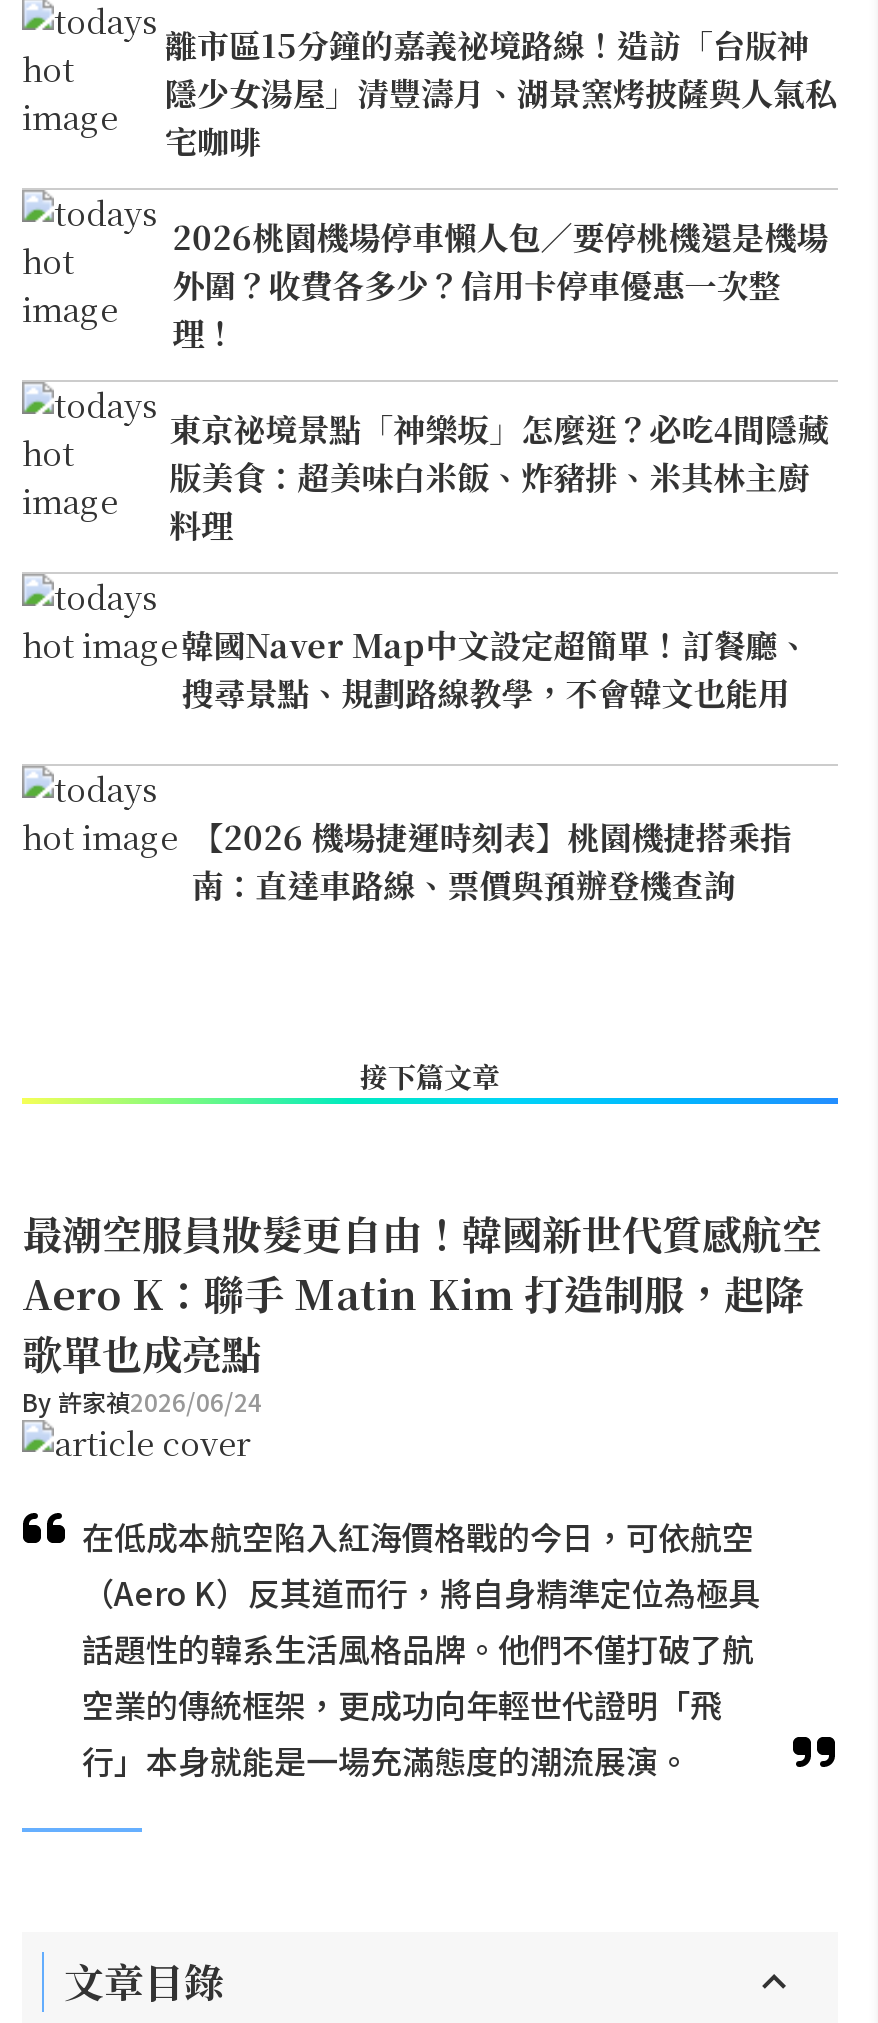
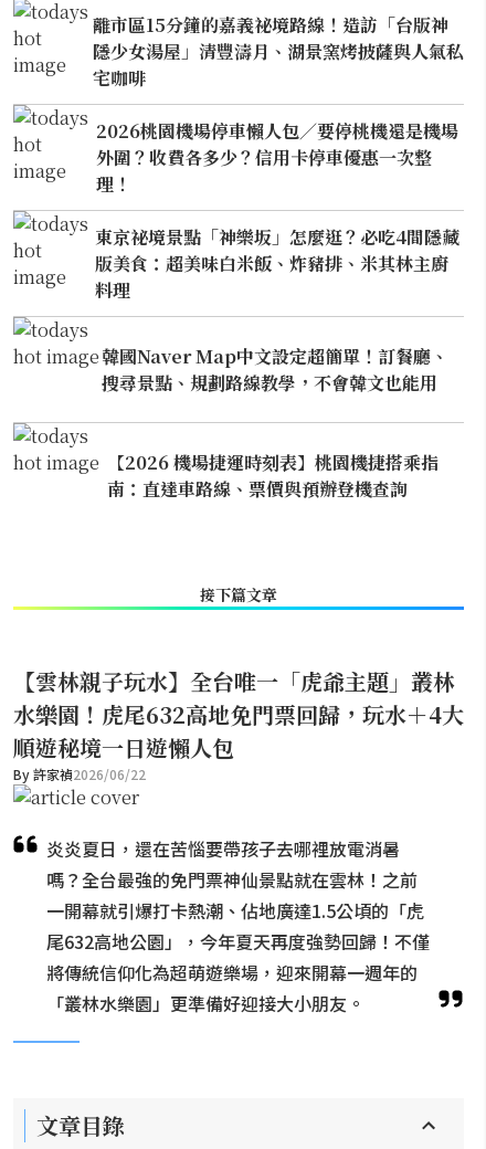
[22,1204,822,1418] 最潮空服員妝髮更自由！韓國新世代質感航空 | Aero K：聯手 Matin Kim 打造制服，起降 | 歌單也成亮點 | By 許家禎2026/06/24 -> [13,665,464,783] 【雲林親子玩水】全台唯一「虎爺主題」叢林 | 水樂園！虎尾632高地免門票回歸，玩水＋4大 | 順遊秘境一日遊懶人包 | By 許家禎2026/06/22
[82,1512,760,1784] 在低成本航空陷入紅海價格戰的今日，可依航空 | （Aero K）反其道而行，將自身精準定位為極具 | 話題性的韓系生活風格品牌。他們不僅打破了航 | 空業的傳統框架，更成功向年輕世代證明「飛 | 行」本身就能是一場充滿態度的潮流展演。 -> [46,835,430,1016] 炎炎夏日，還在苦惱要帶孩子去哪裡放電消暑 | 嗎？全台最強的免門票神仙景點就在雲林！之前 | 一開幕就引爆打卡熱潮、佔地廣達1.5公頃的「虎 | 尾632高地公園」，今年夏天再度強勢回歸！不僅 | 將傳統信仰化為超萌遊樂場，迎來開幕一週年的 | 「叢林水樂園」更準備好迎接大小朋友。

